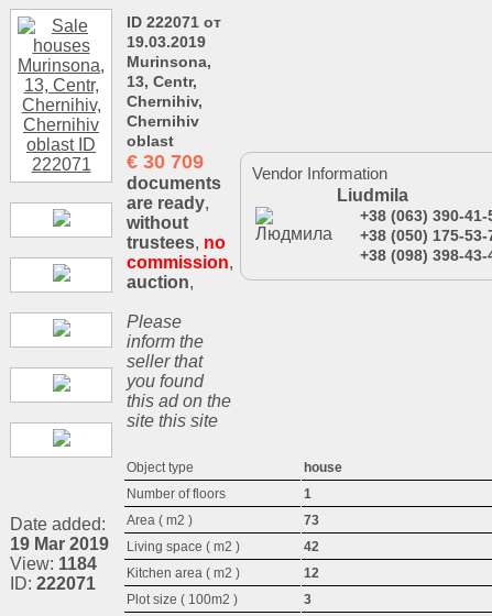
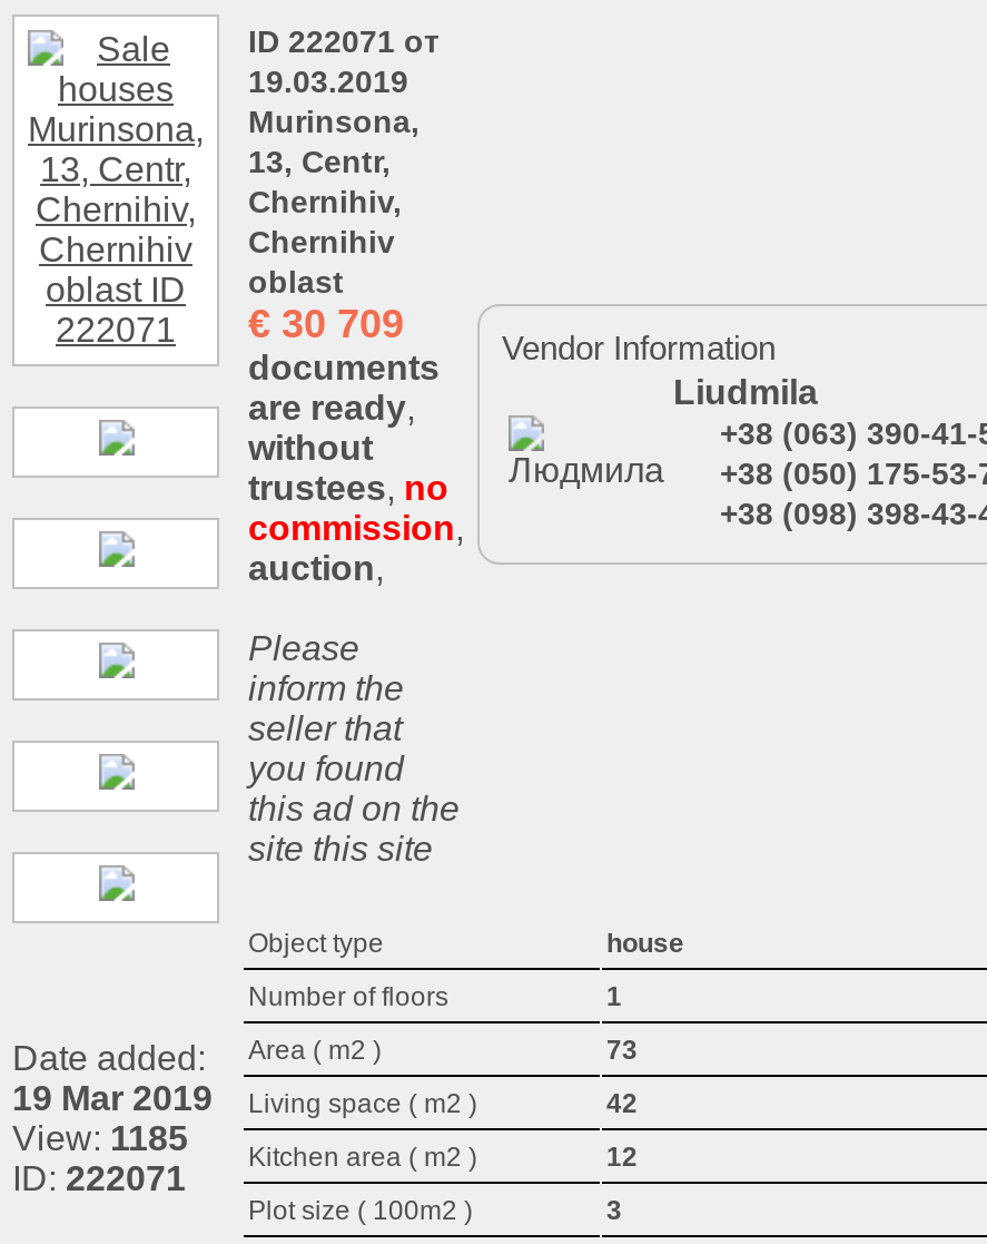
[10,555,253,581] View: 1184 Kitchen area ( m2 ) -> [12,1120,504,1174] View: 1185 Kitchen area ( m2 )

